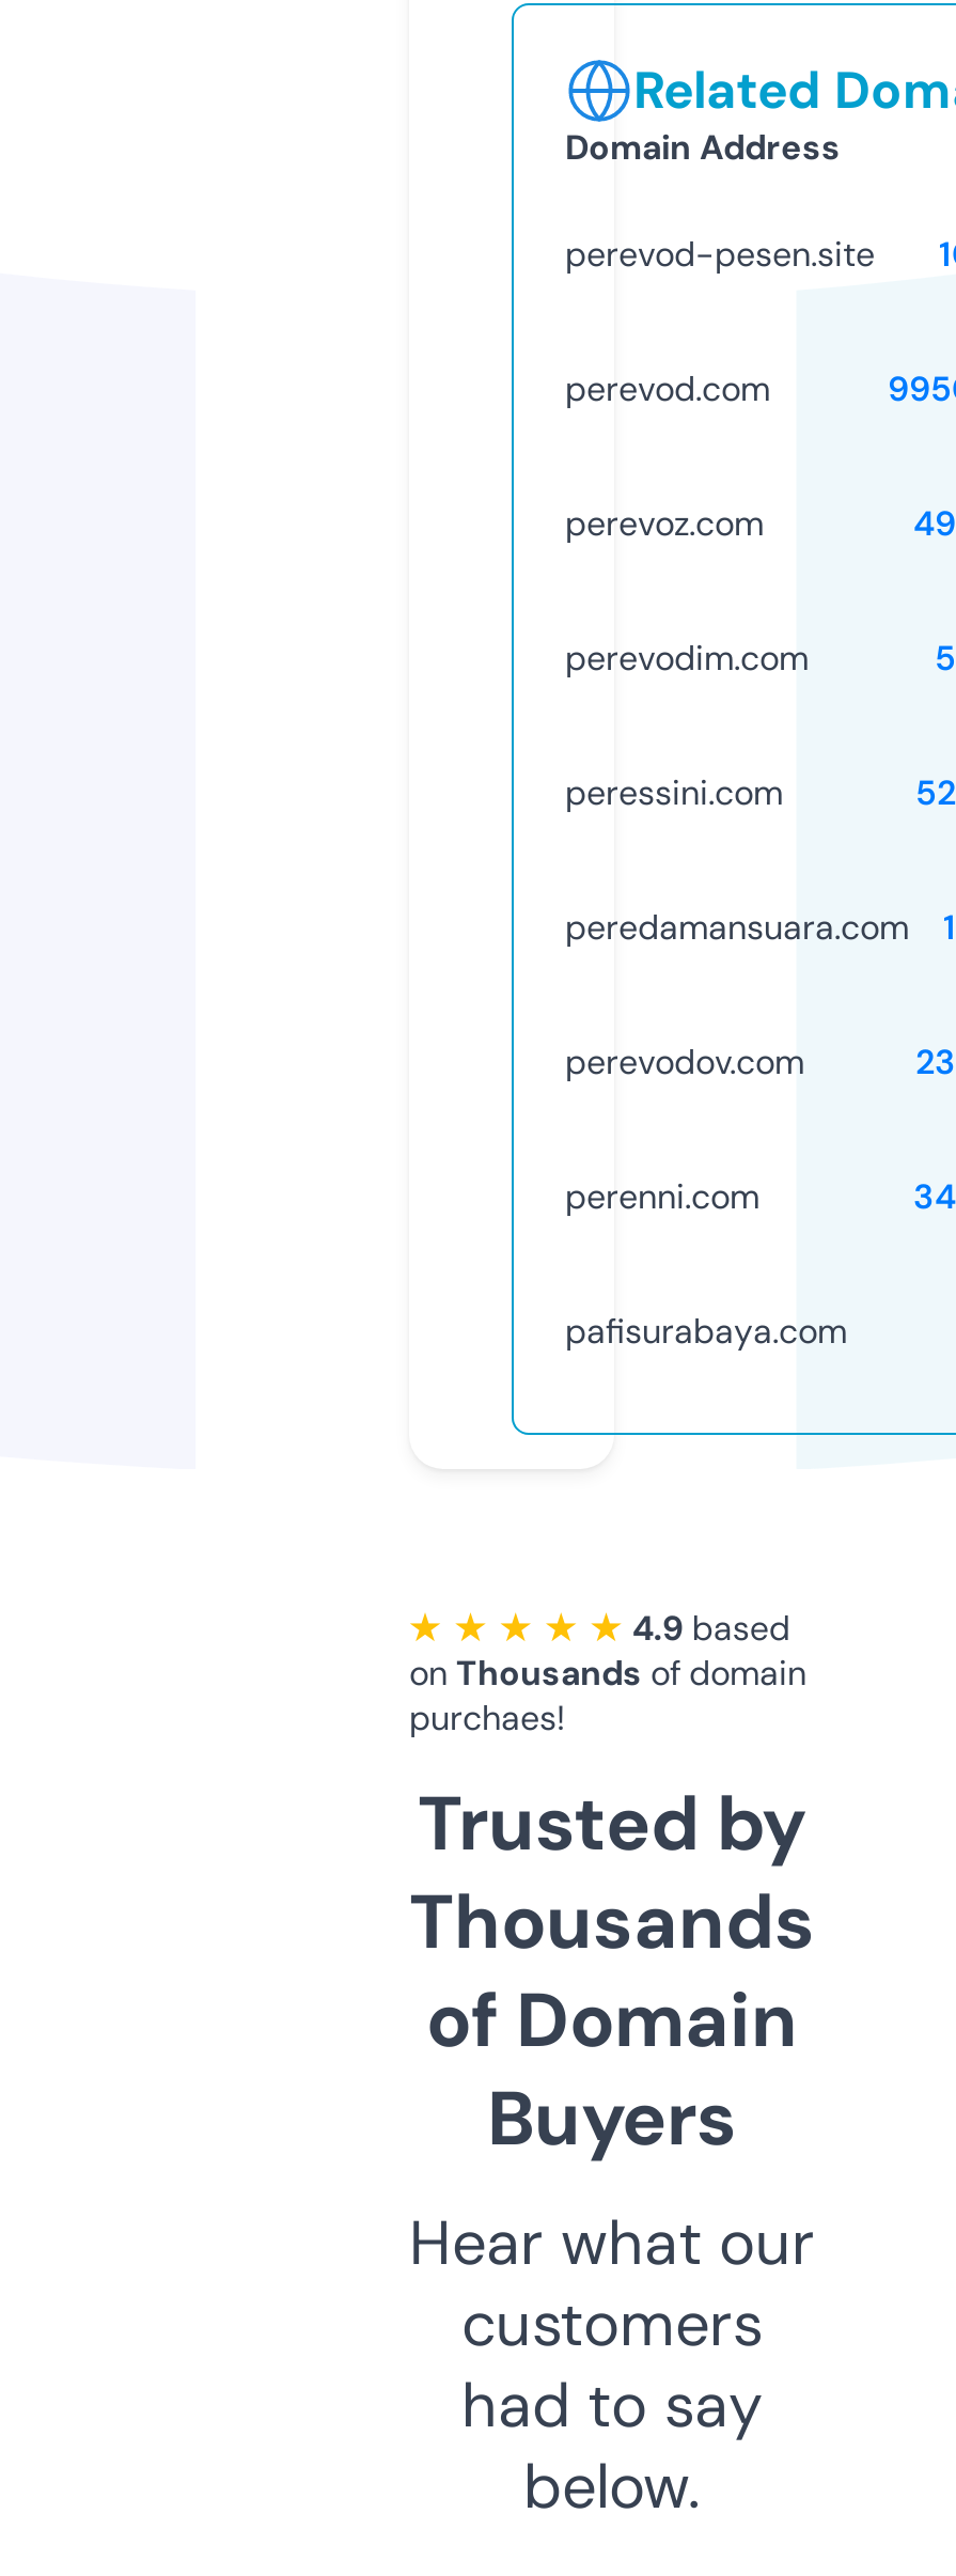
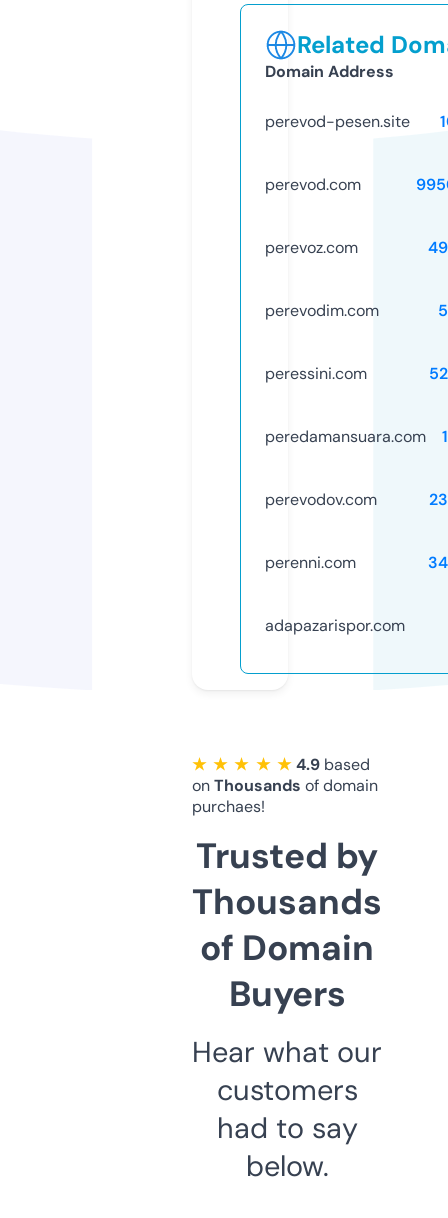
[565,1308,847,1353] pafisurabaya.com -> [265,615,405,636] adapazarispor.com

